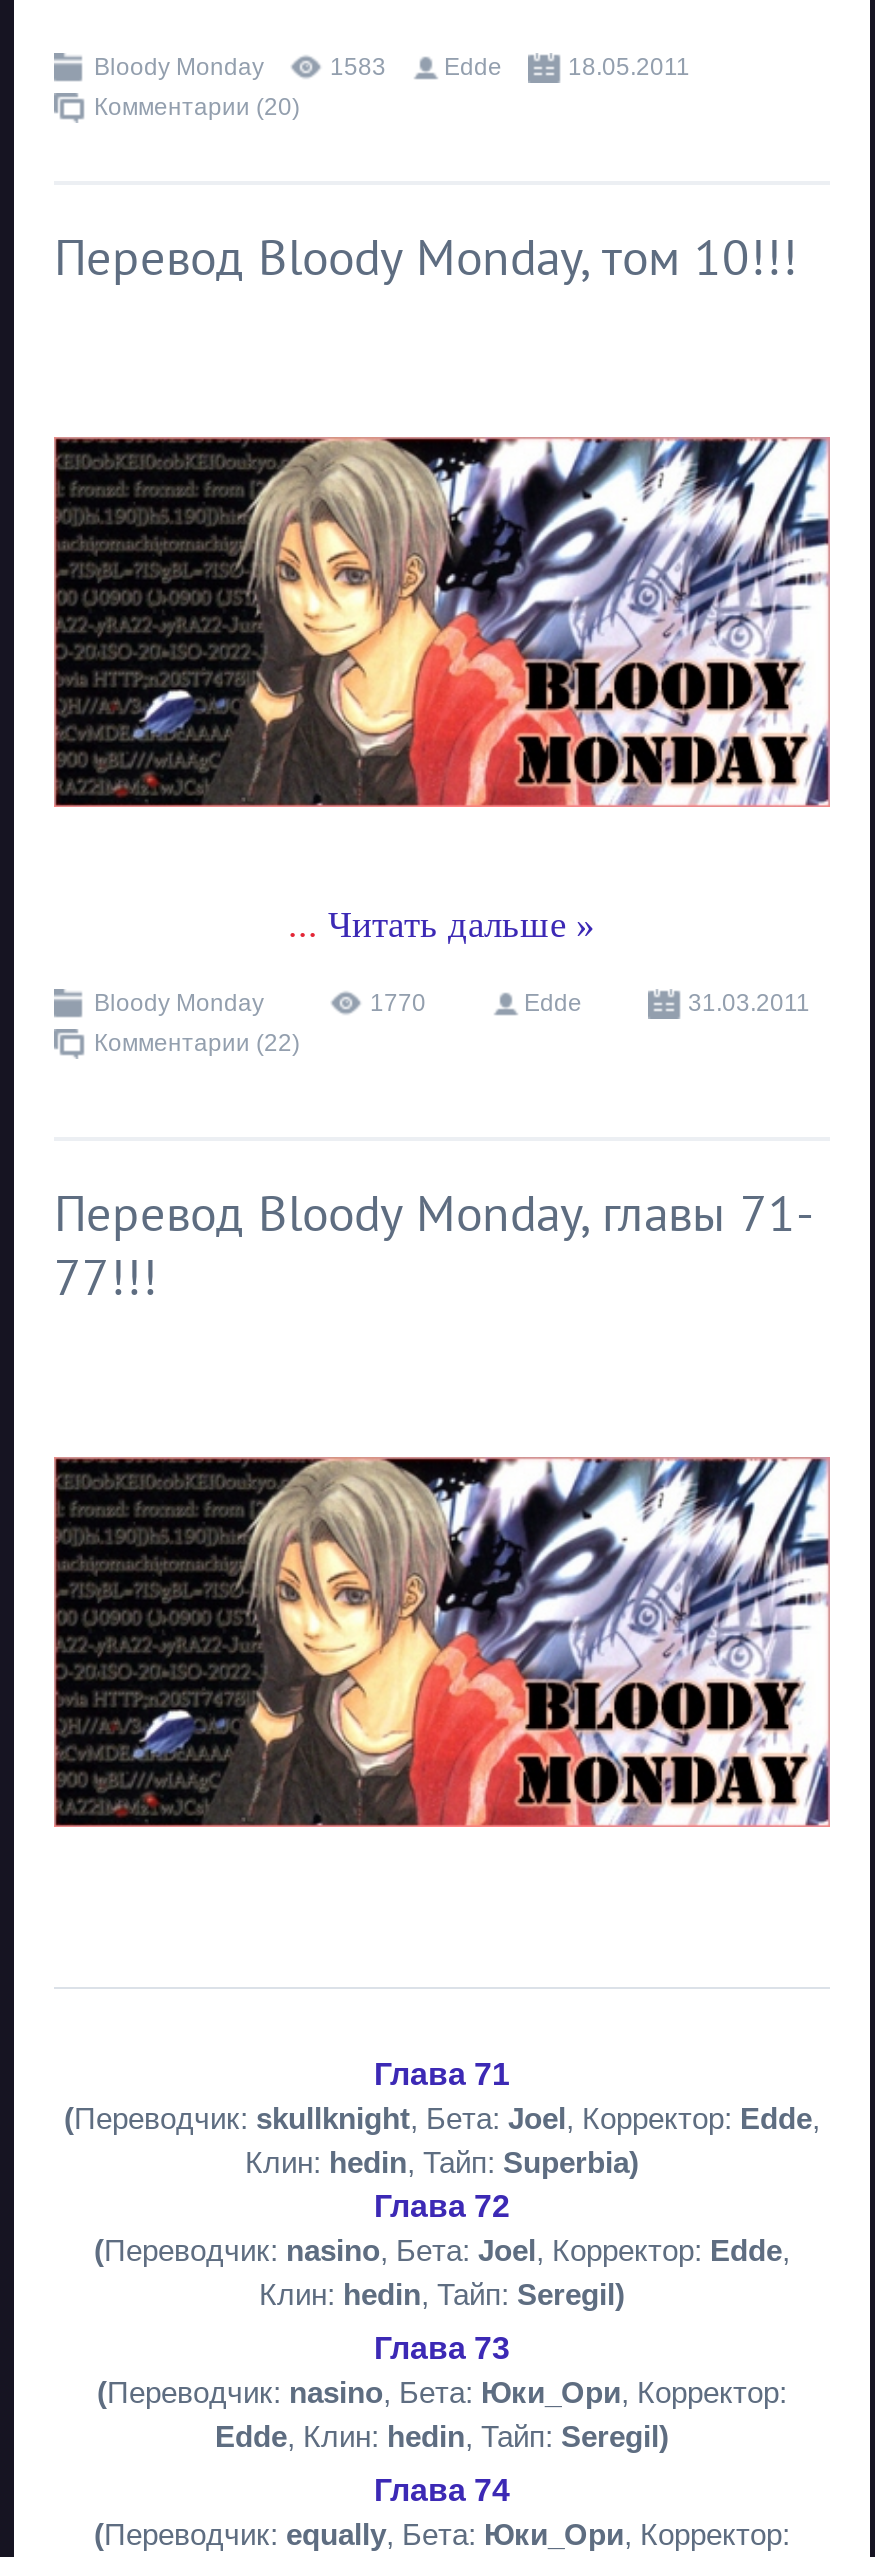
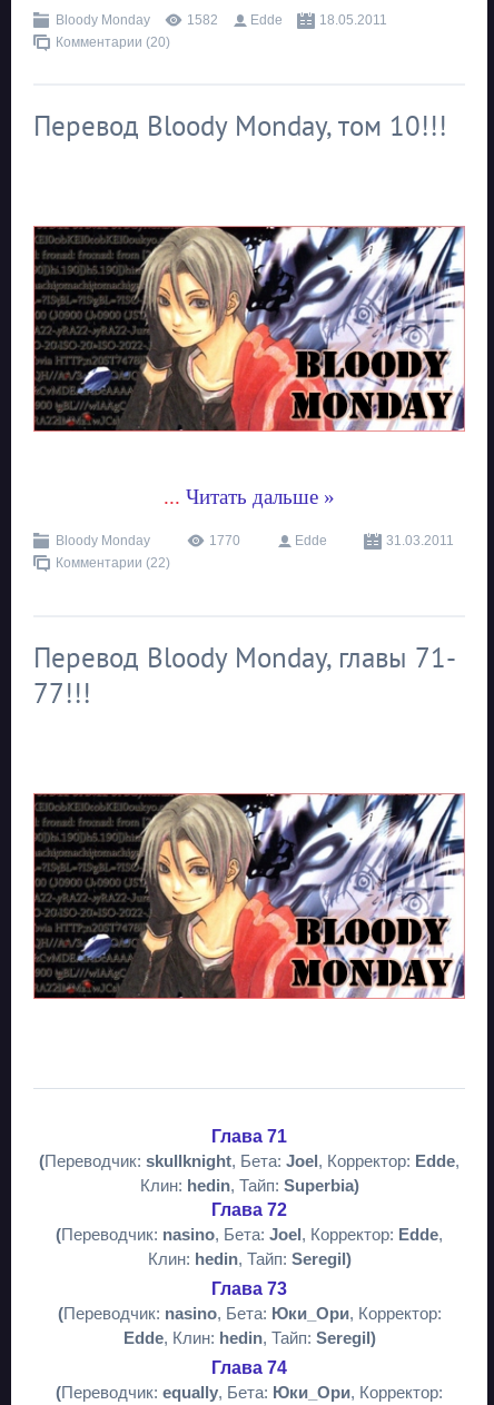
[330,52,386,80] 1583 -> [187,12,218,27] 1582

